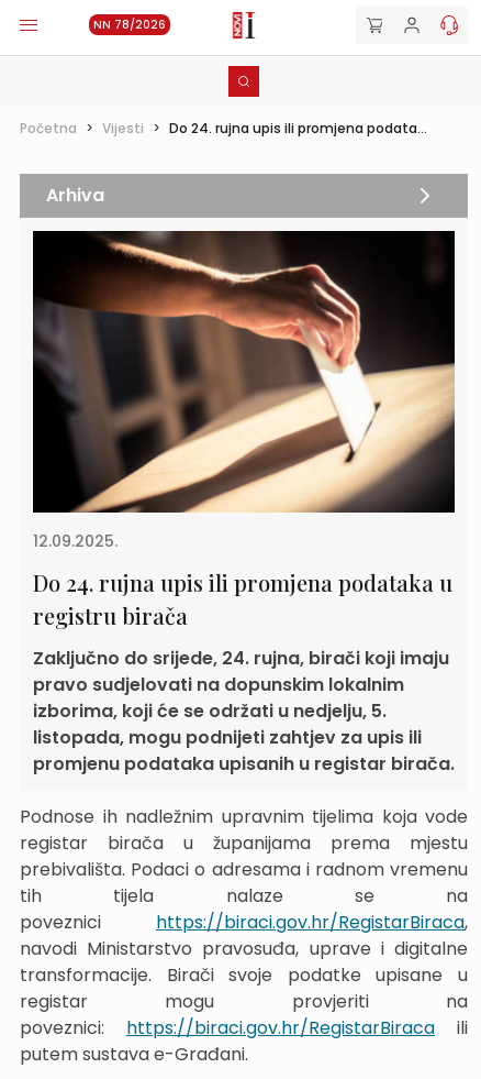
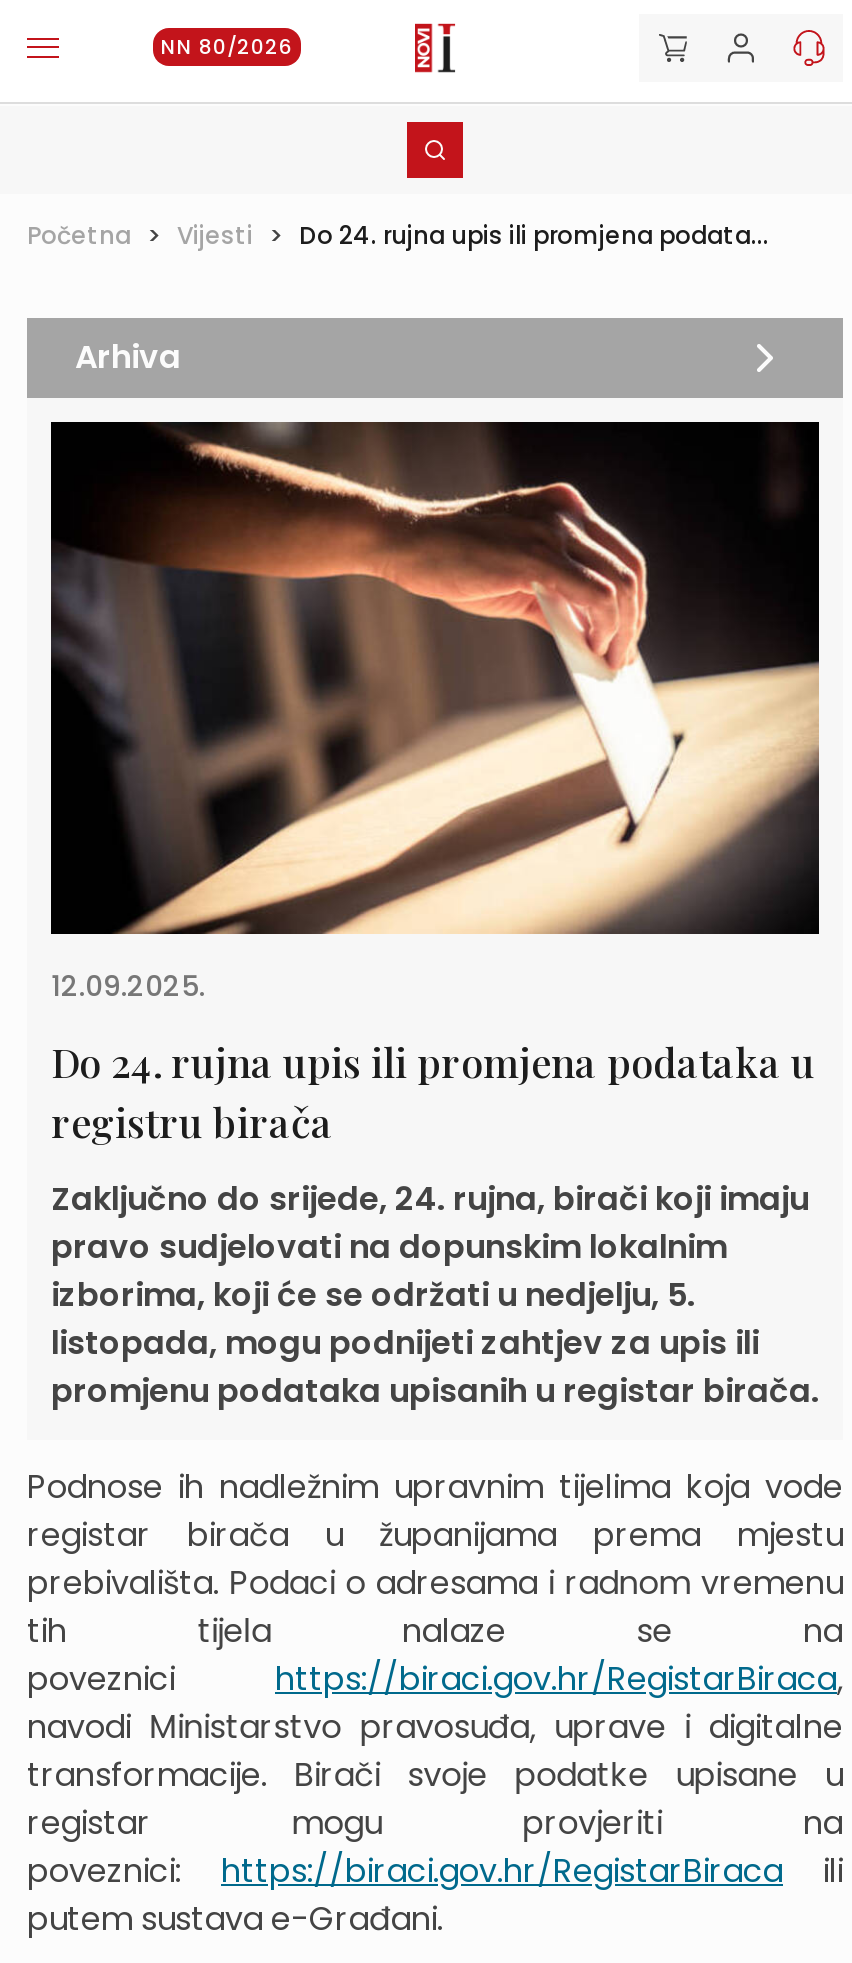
[93,16,166,33] NN 78/2026 -> [161,32,293,62] NN 80/2026

